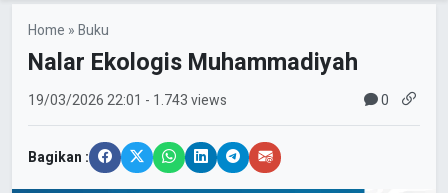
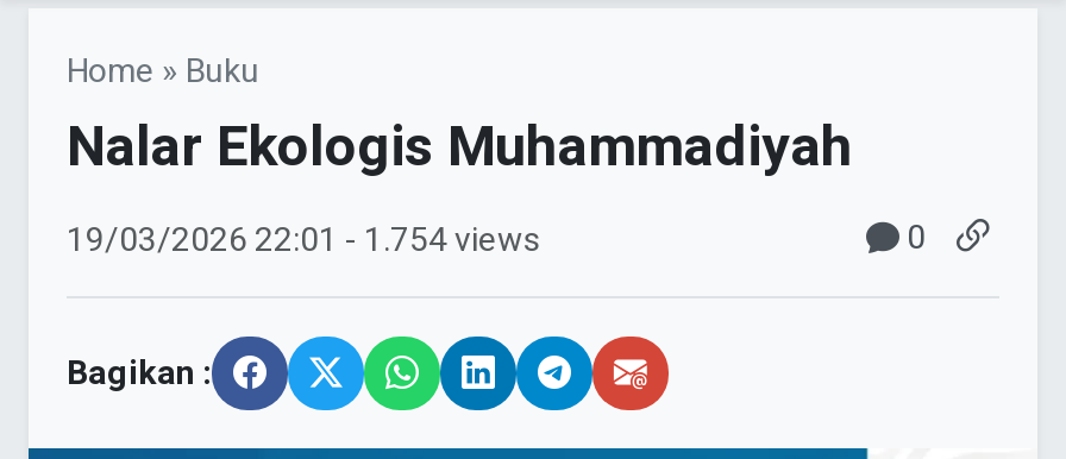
[28,90,227,111] 19/03/2026 22:01 - 1.743 views -> [67,215,540,264] 19/03/2026 22:01 - 1.754 views

